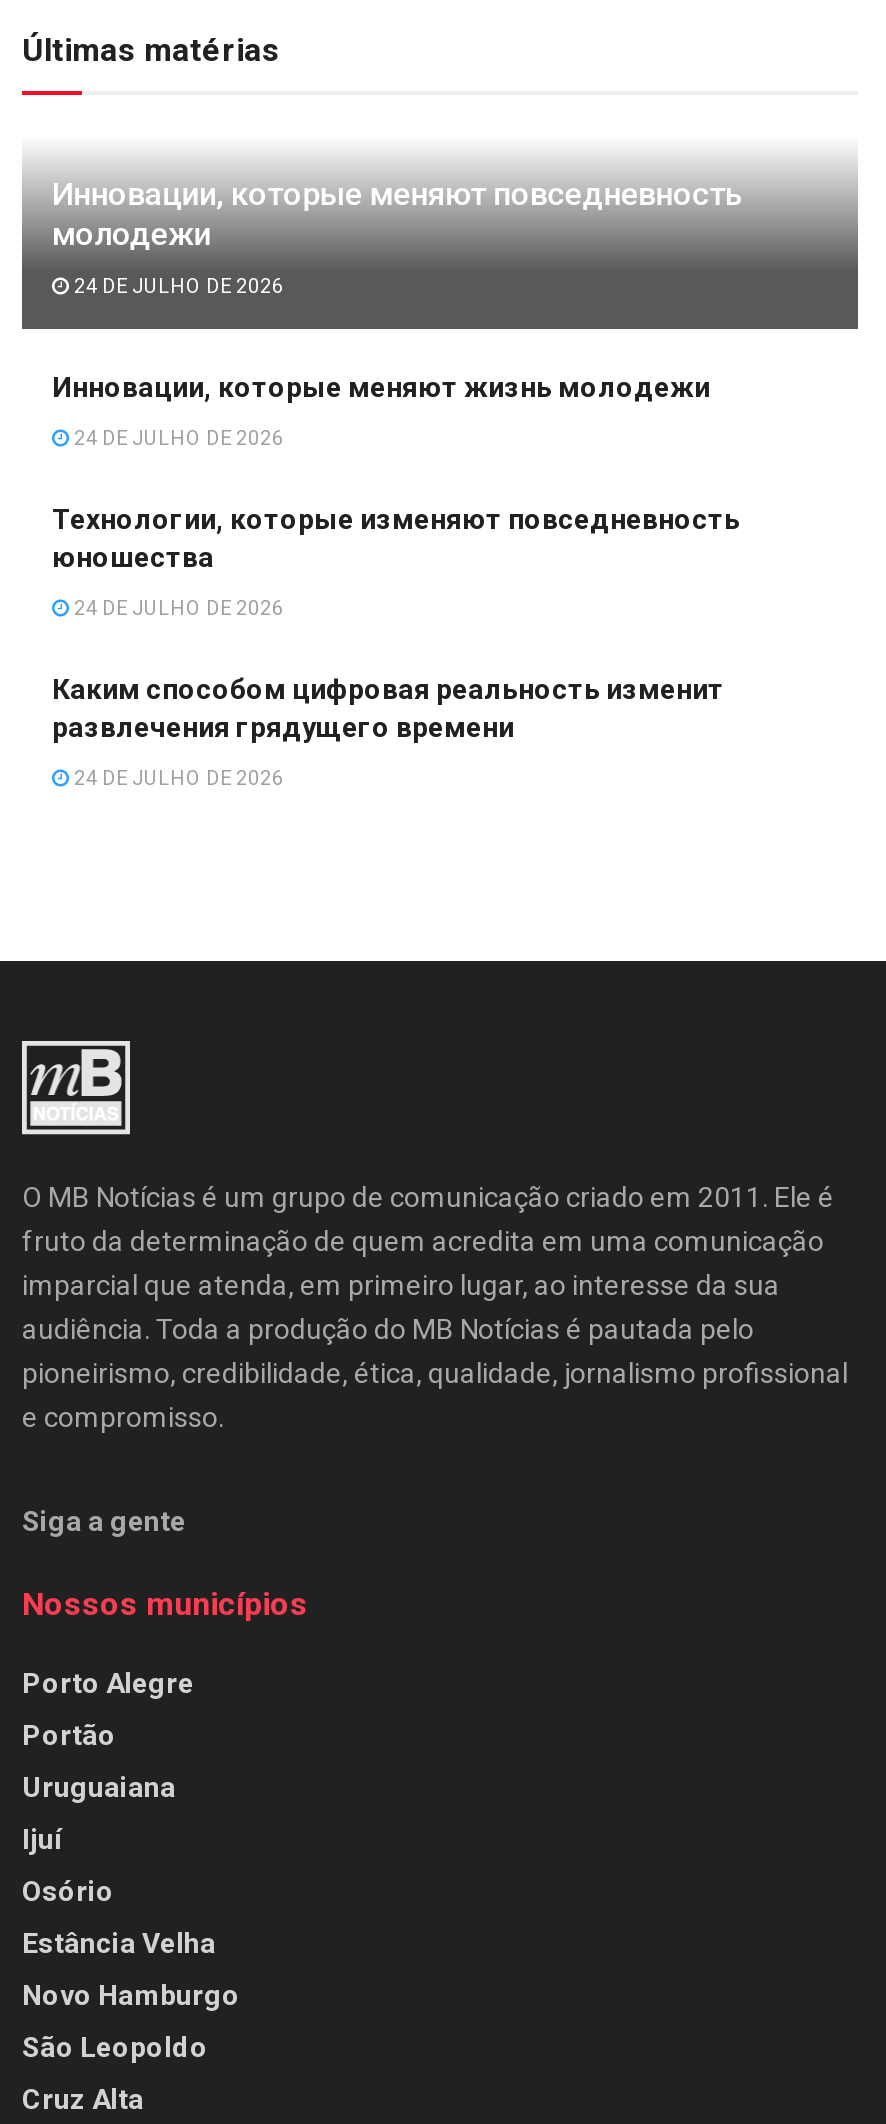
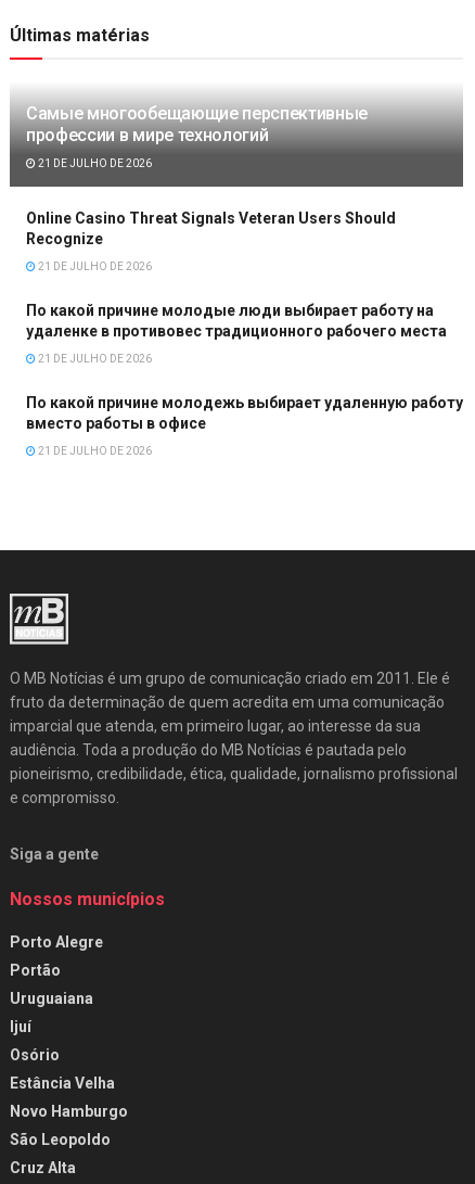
[52,176,742,254] Инновации, которые меняют повседневность | молодежи -> [26,103,368,146] Самые многообещающие перспективные | профессии в мире технологий
[70,276,284,298] 24 DE JULHO DE 2026 -> [36,158,152,170] 21 DE JULHO DE 2026
[52,372,710,404] Инновации, которые меняют жизнь молодежи -> [26,210,396,248] Online Casino Threat Signals Veteran Users Should | Recognize
[70,428,284,450] 24 DE JULHO DE 2026 -> [36,261,152,273] 21 DE JULHO DE 2026
[52,504,740,574] Технологии, которые изменяют повседневность | юношества -> [26,302,447,340] По какой причине молодые люди выбирает работу на | удаленке в противовес традиционного рабочего места
[70,598,284,620] 24 DE JULHO DE 2026 -> [36,353,152,365] 21 DE JULHO DE 2026
[52,674,724,744] Каким способом цифровая реальность изменит | развлечения грядущего времени -> [26,394,463,432] По какой причине молодежь выбирает удаленную работу | вместо работы в офисе
[70,768,284,790] 24 DE JULHO DE 2026 -> [36,445,152,457] 21 DE JULHO DE 2026

